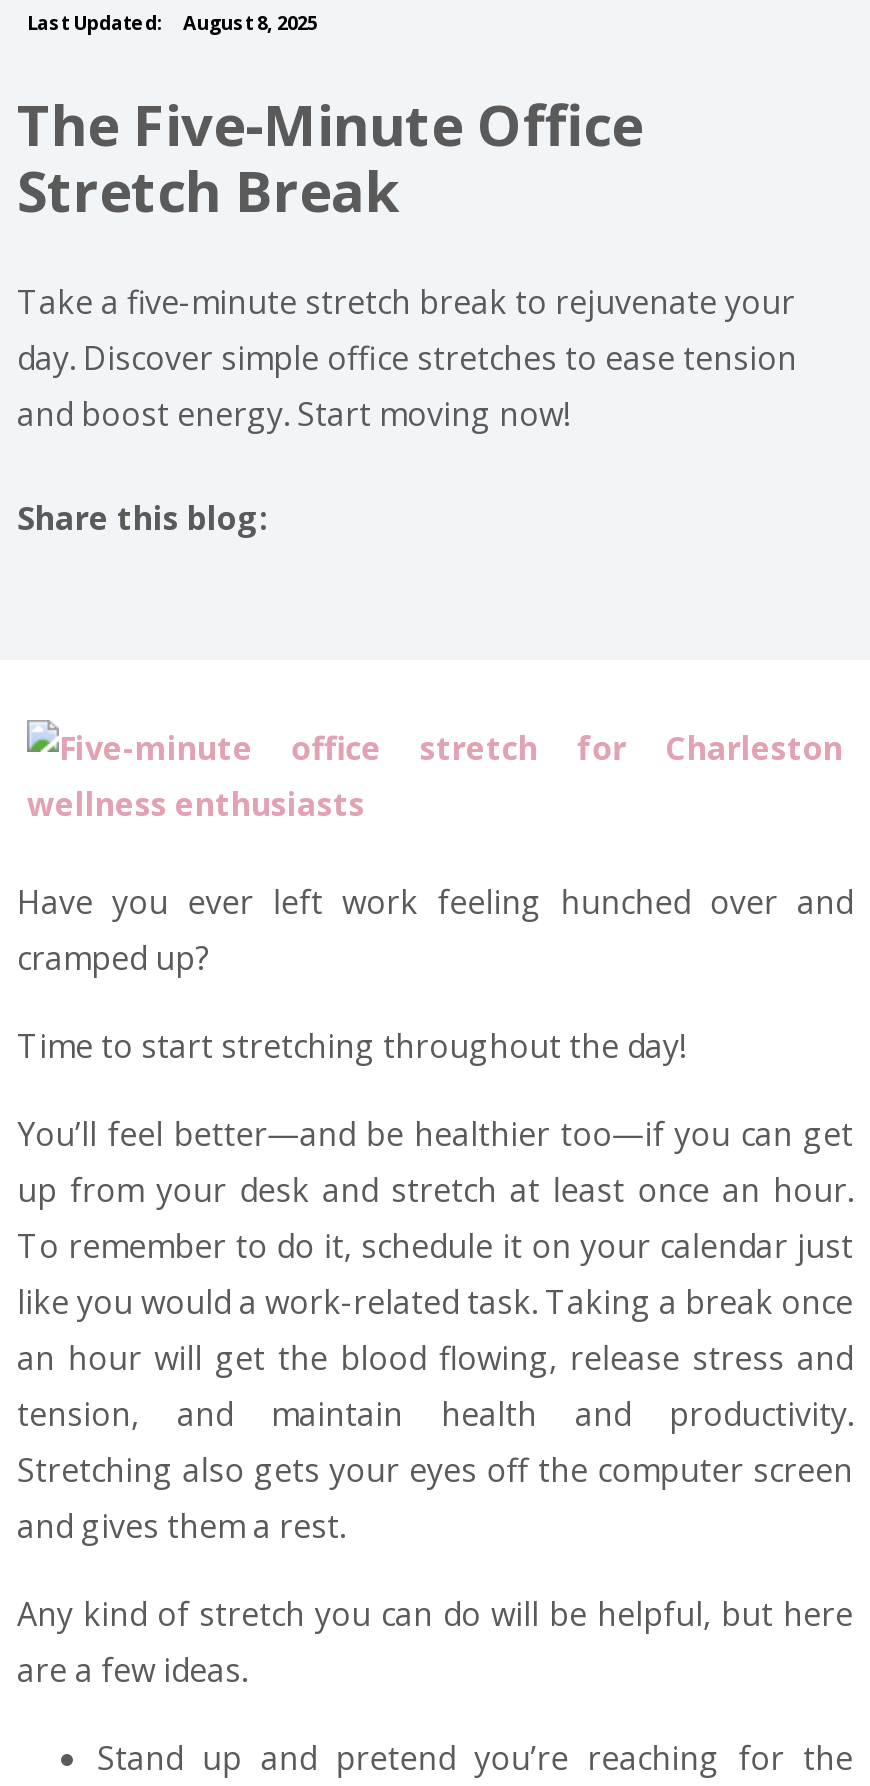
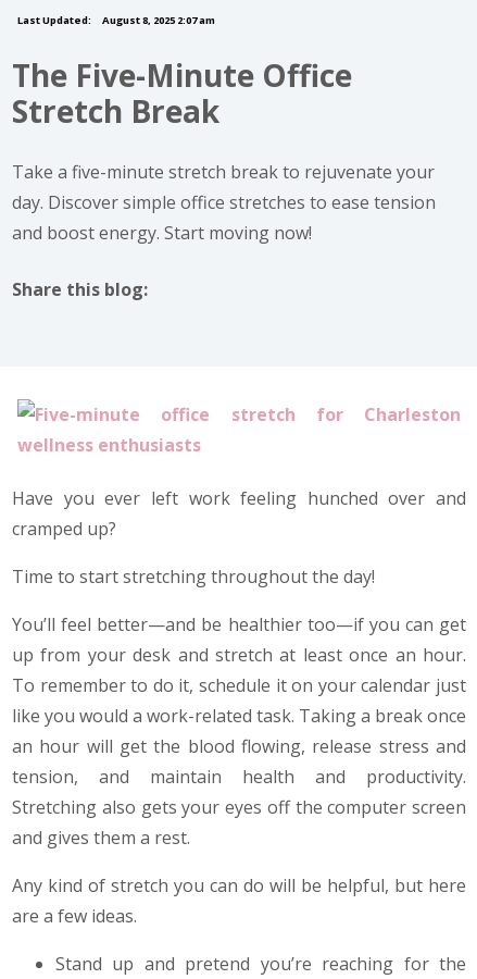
[27,10,317,36] Last Updated: August 8, 2025 -> [17,13,215,27] Last Updated: August 8, 2025 2:07 am

